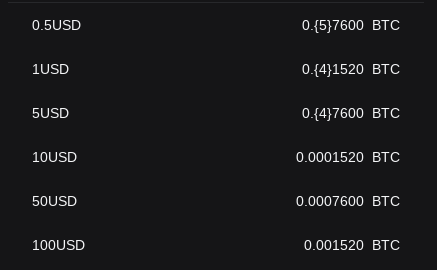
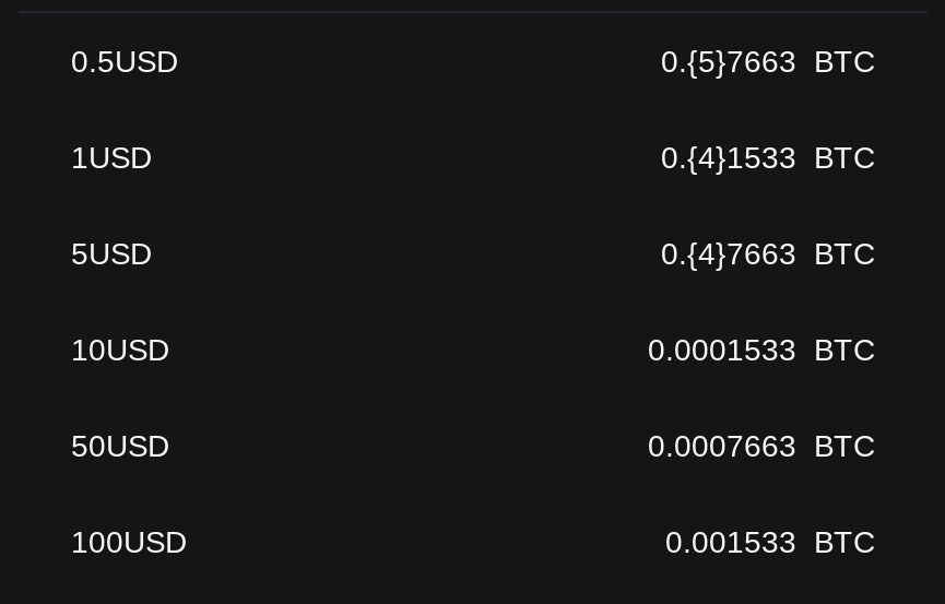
[302,17,400,33] 0.{5}7600 BTC -> [661,44,875,79] 0.{5}7663 BTC
[302,61,400,77] 0.{4}1520 BTC -> [661,140,875,175] 0.{4}1533 BTC
[302,105,400,121] 0.{4}7600 BTC -> [661,236,875,271] 0.{4}7663 BTC
[296,149,400,165] 0.0001520 BTC -> [648,332,875,367] 0.0001533 BTC
[296,193,400,209] 0.0007600 BTC -> [648,428,875,463] 0.0007663 BTC
[304,237,400,253] 0.001520 BTC -> [665,524,875,559] 0.001533 BTC

